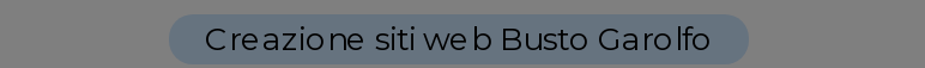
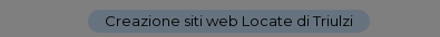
[205,18,713,56] Creazione siti web Busto Garolfo -> [104,12,353,29] Creazione siti web Locate di Triulzi

